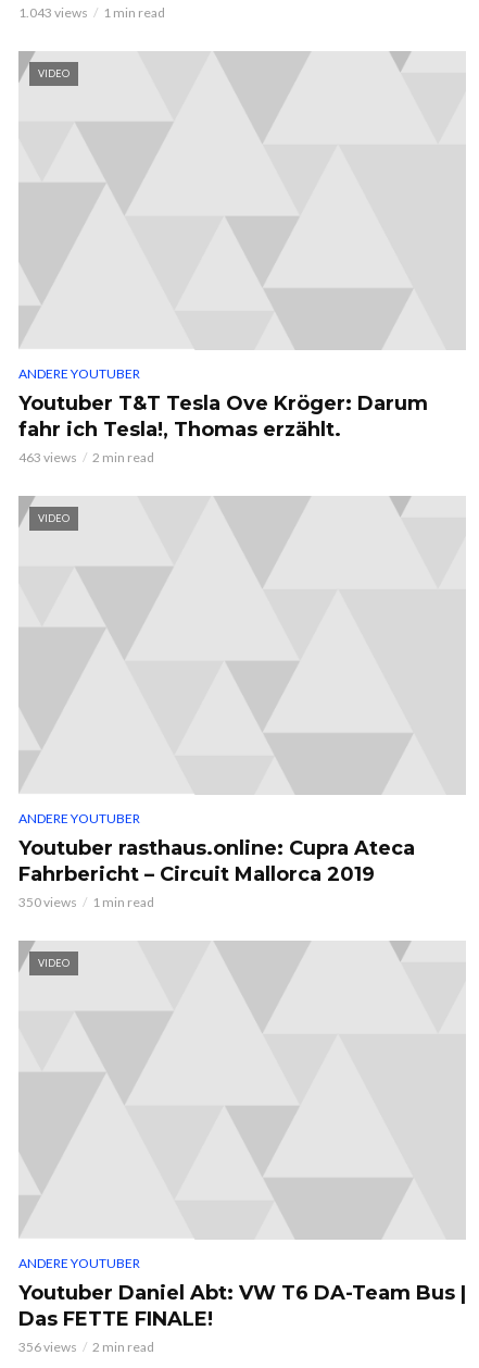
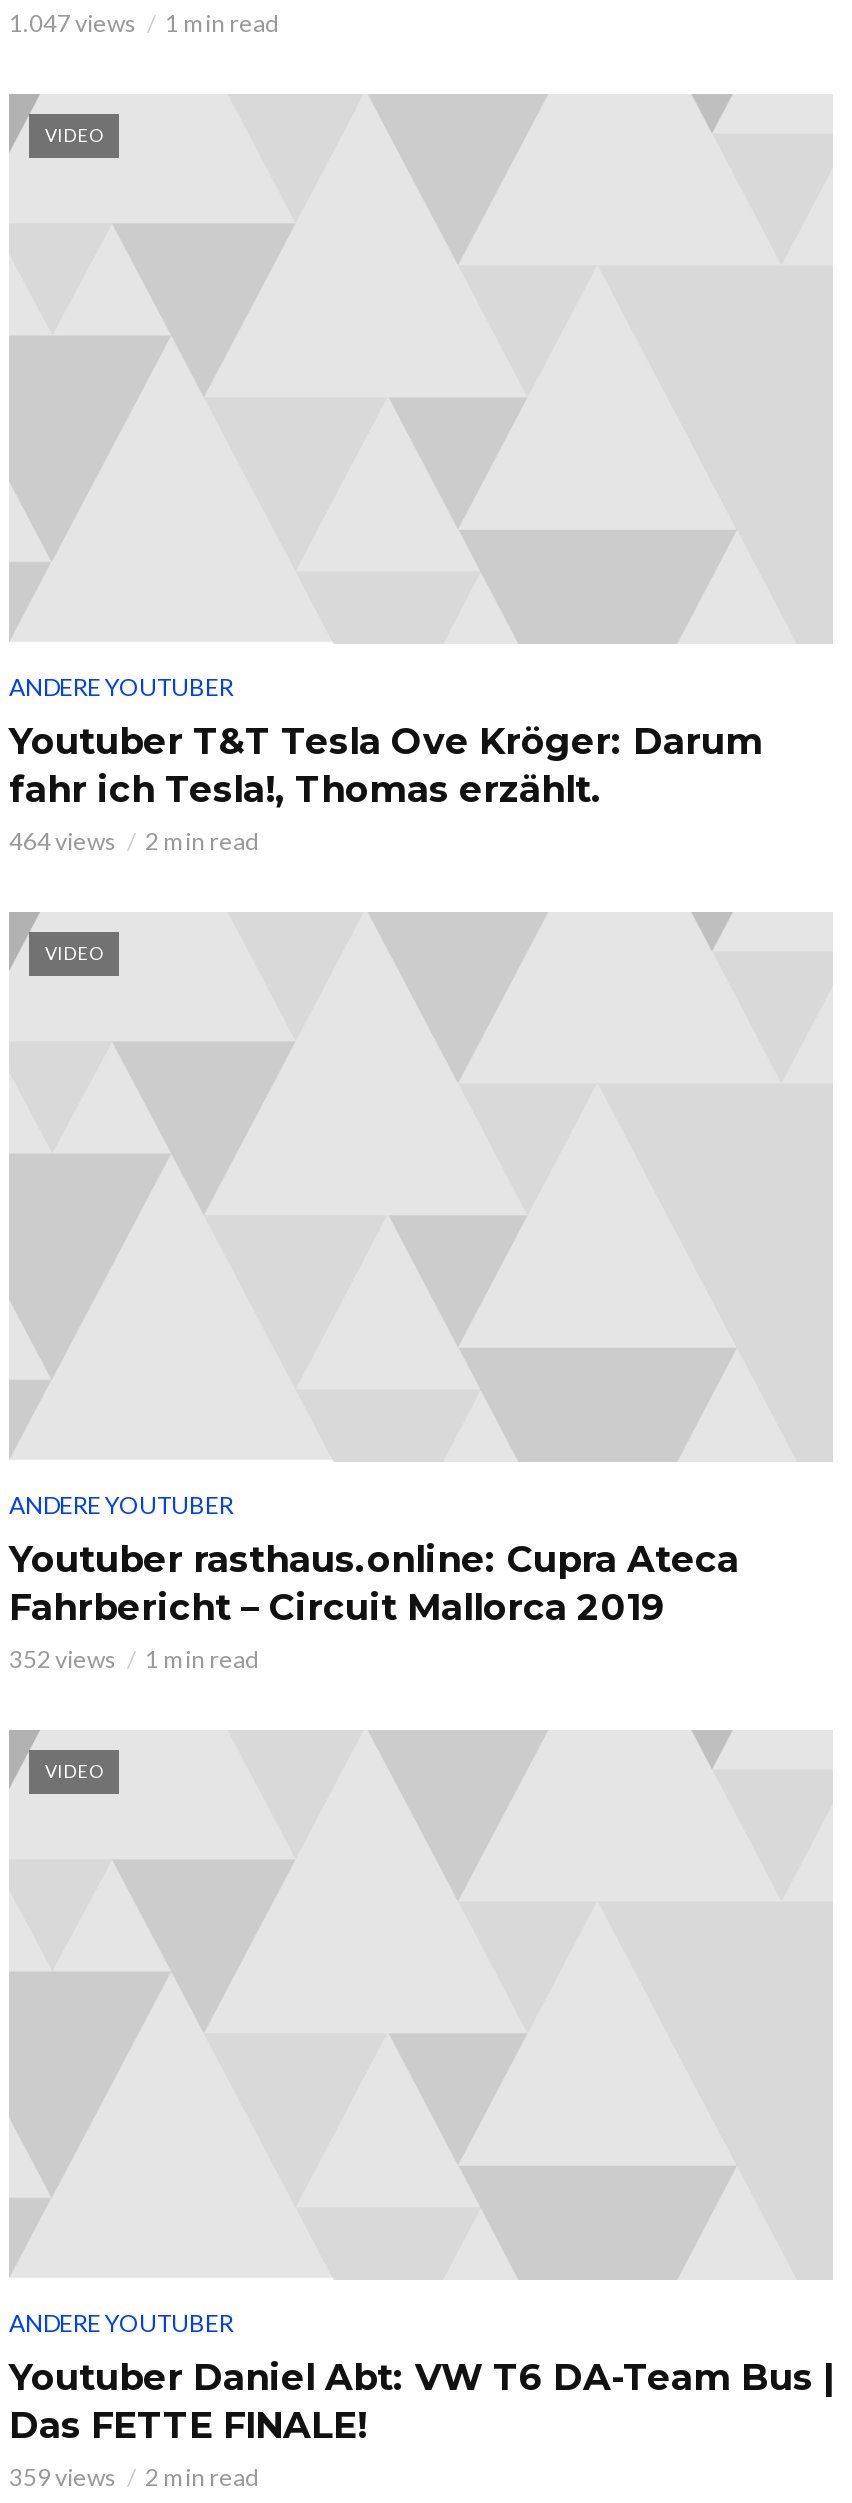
[18,4,165,21] 1.043 views 1 min read -> [9,8,279,38] 1.047 views 1 min read
[18,449,154,466] 463 views 2 min read -> [9,826,259,856] 464 views 2 min read
[18,894,154,911] 350 views 1 min read -> [9,1645,259,1675] 352 views 1 min read
[18,1339,154,1355] 356 views 2 min read -> [9,2463,259,2493] 359 views 2 min read

